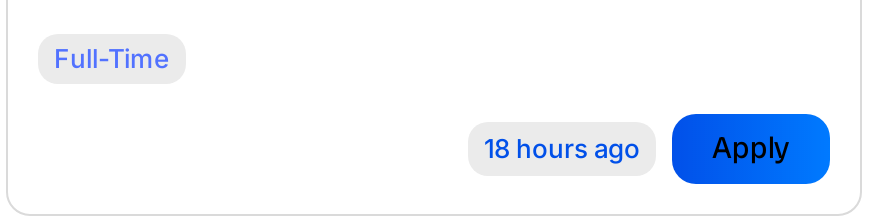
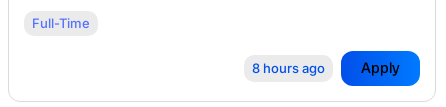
[484,133,640,165] 18 hours ago -> [252,60,325,76] 8 hours ago

